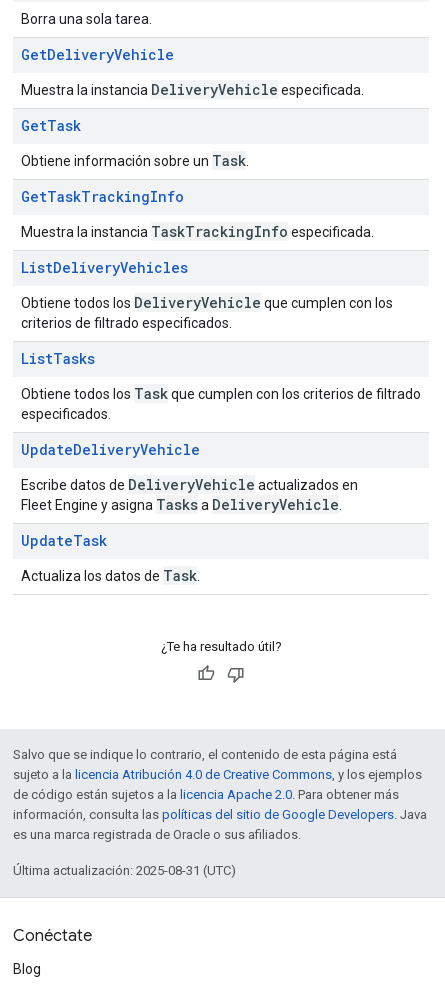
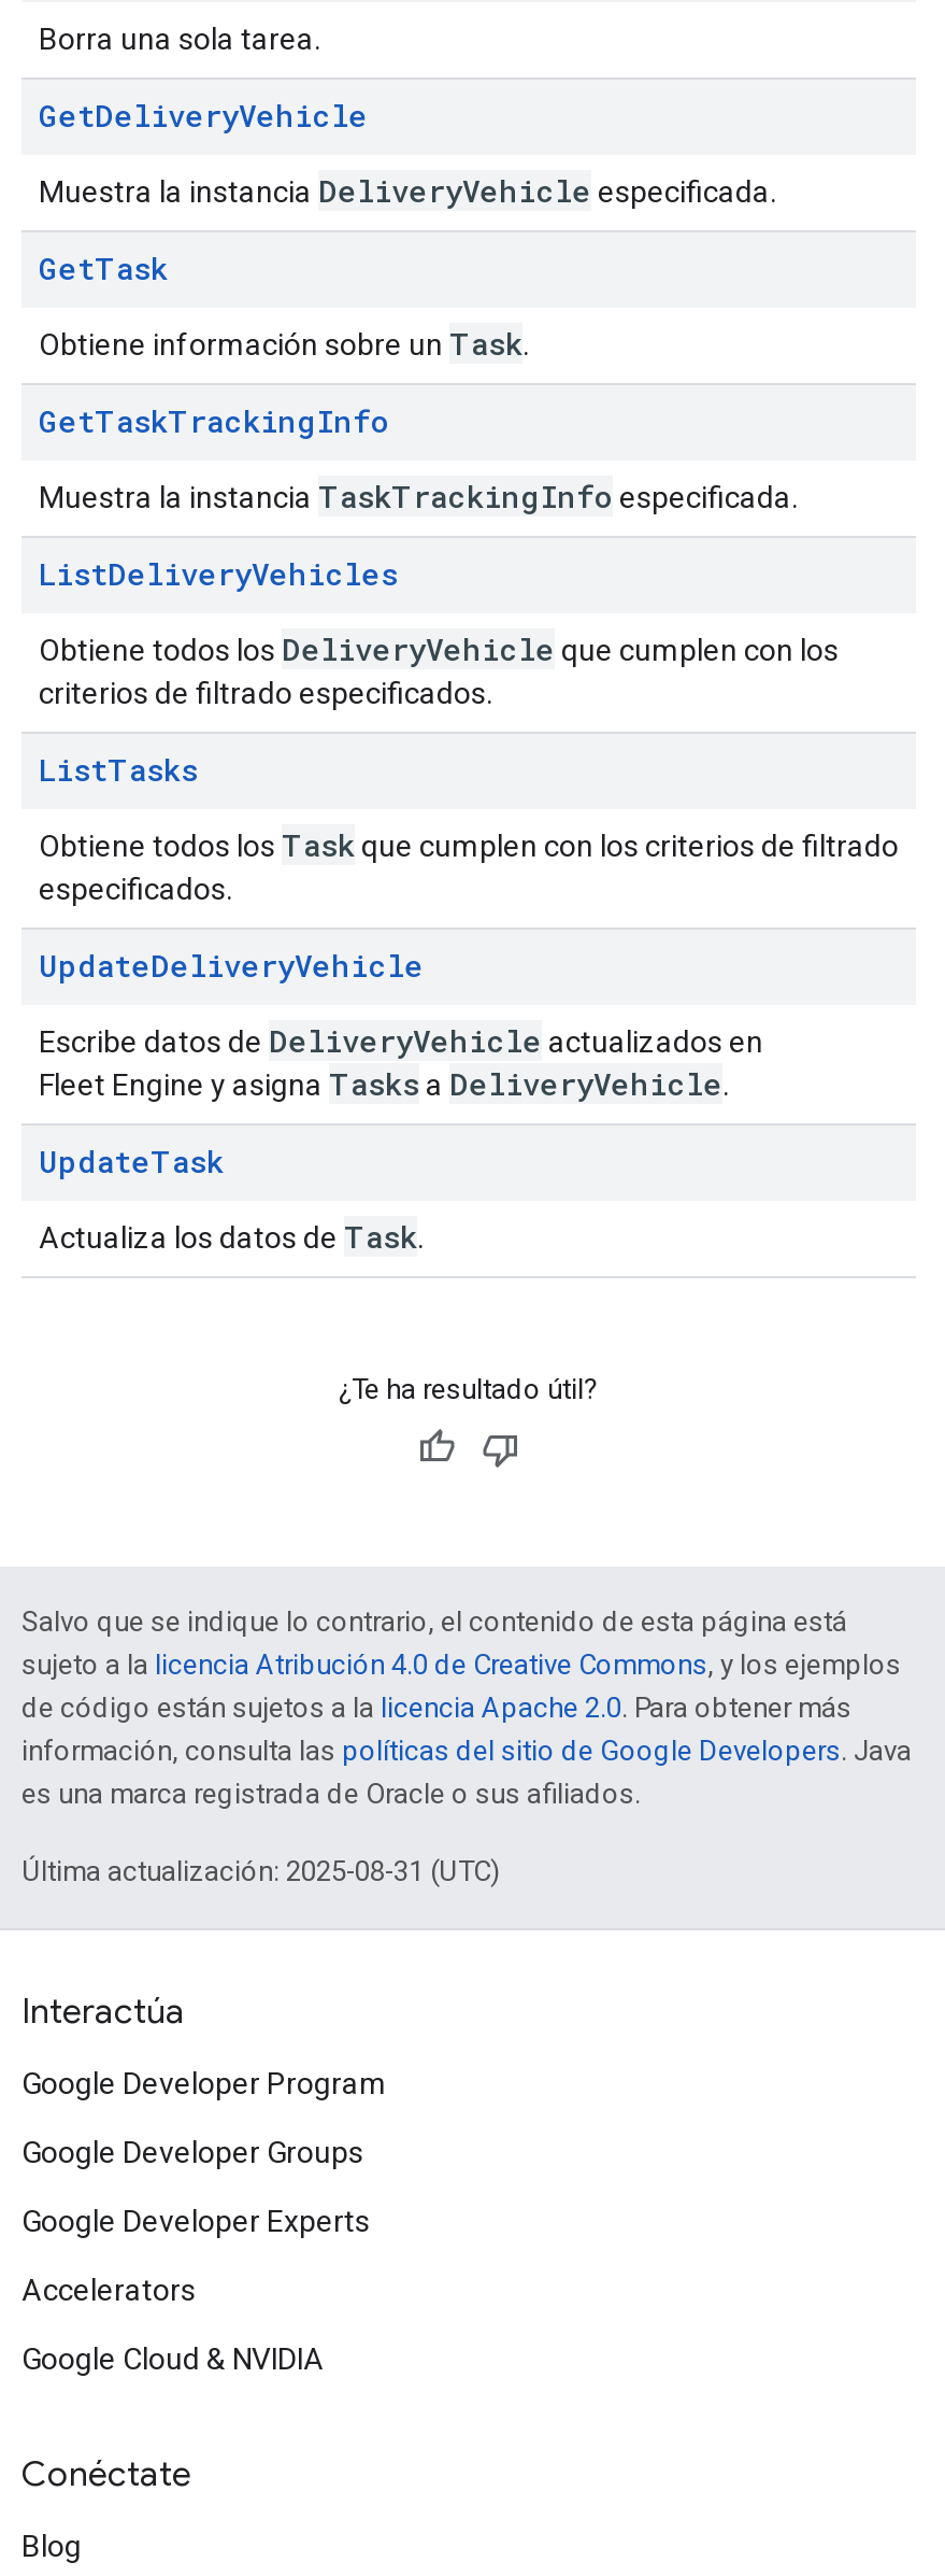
none -> [22,1991,387,2376] Interactúa | Google Developer Program | Google Developer Groups | Google Developer Experts | Accelerators | Google Cloud & NVIDIA

